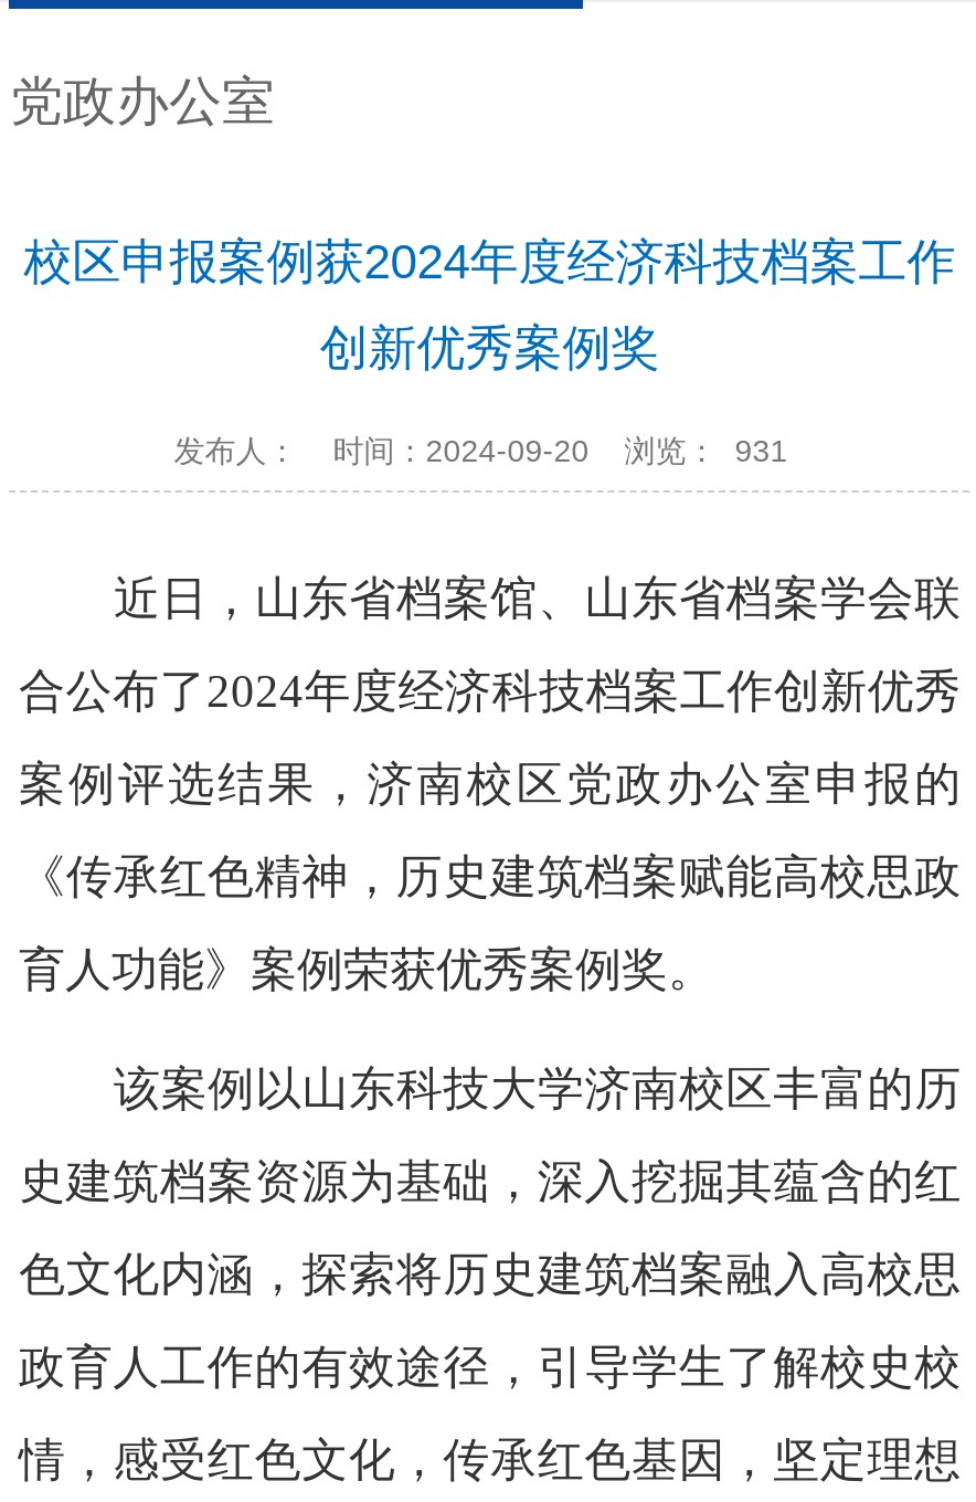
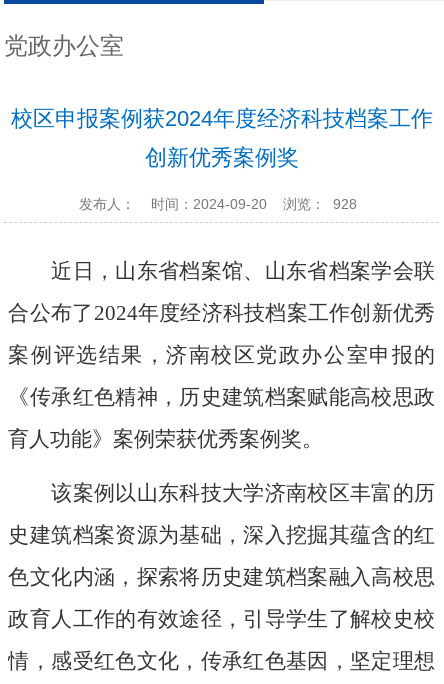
[174,434,788,469] 发布人： 时间：2024-09-20 浏览： 931 -> [79,196,357,212] 发布人： 时间：2024-09-20 浏览： 928

